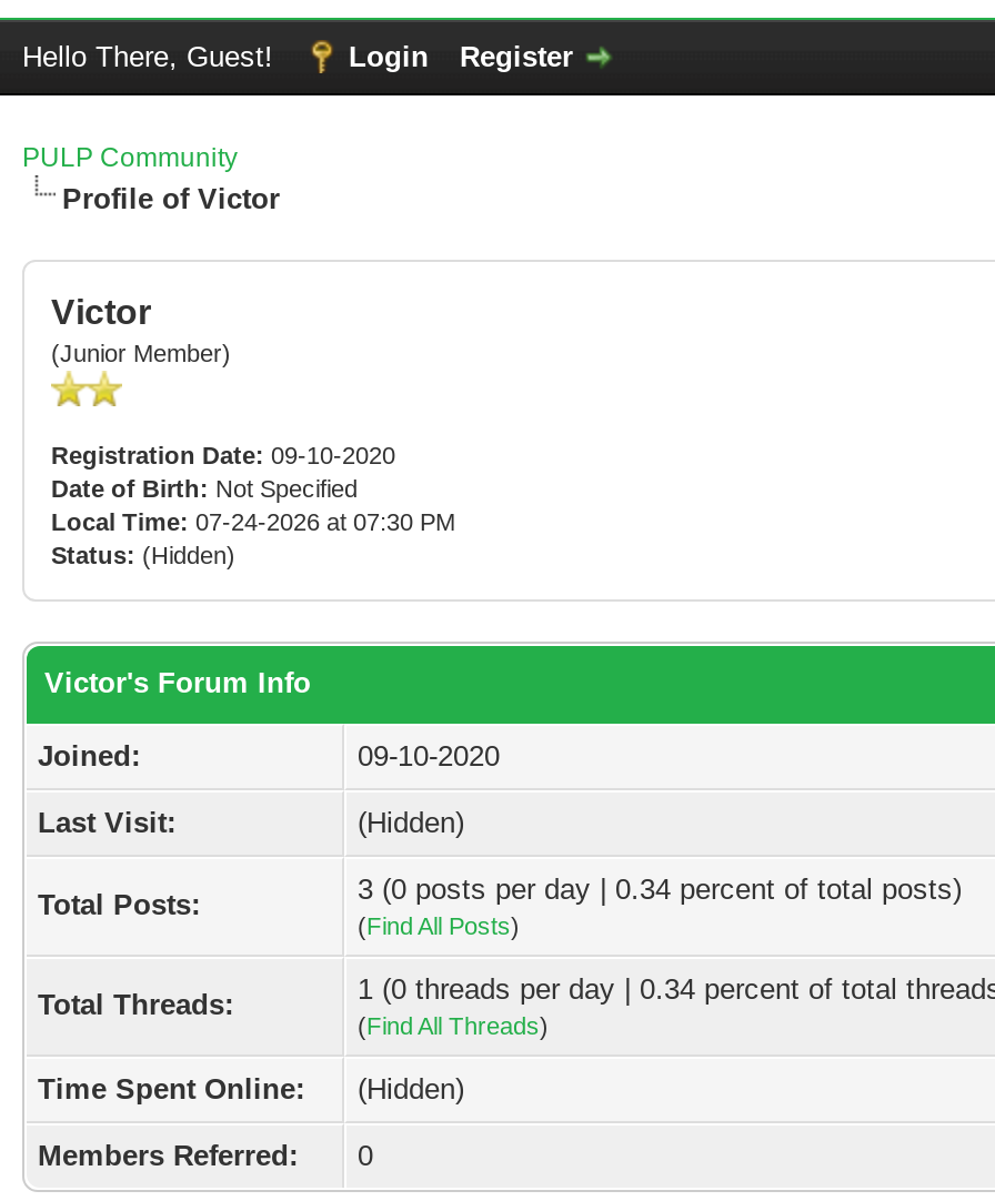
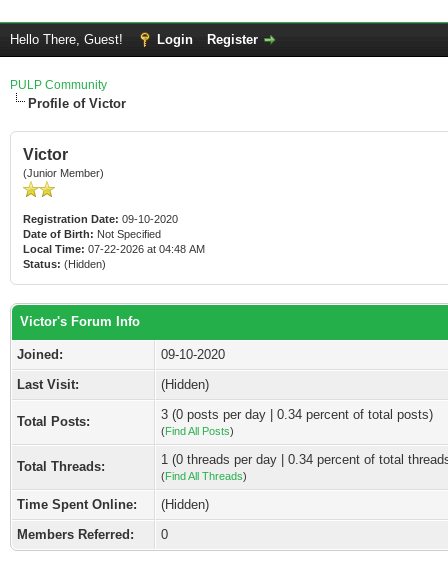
[51,508,455,535] Local Time: 07-24-2026 at 07:30 PM -> [23,243,205,255] Local Time: 07-22-2026 at 04:48 AM

